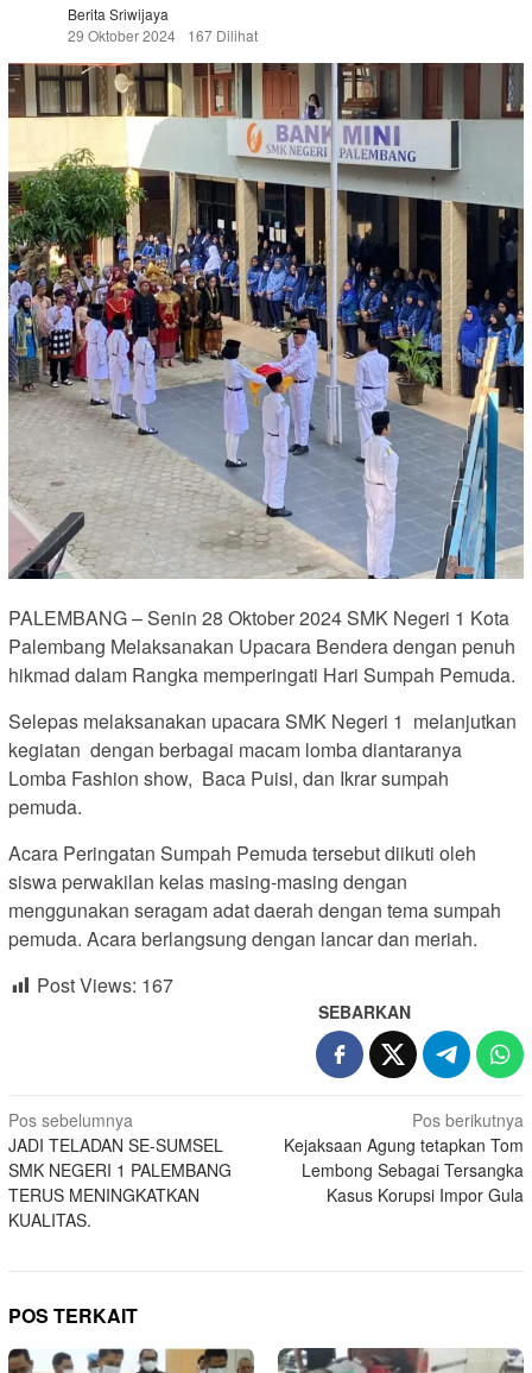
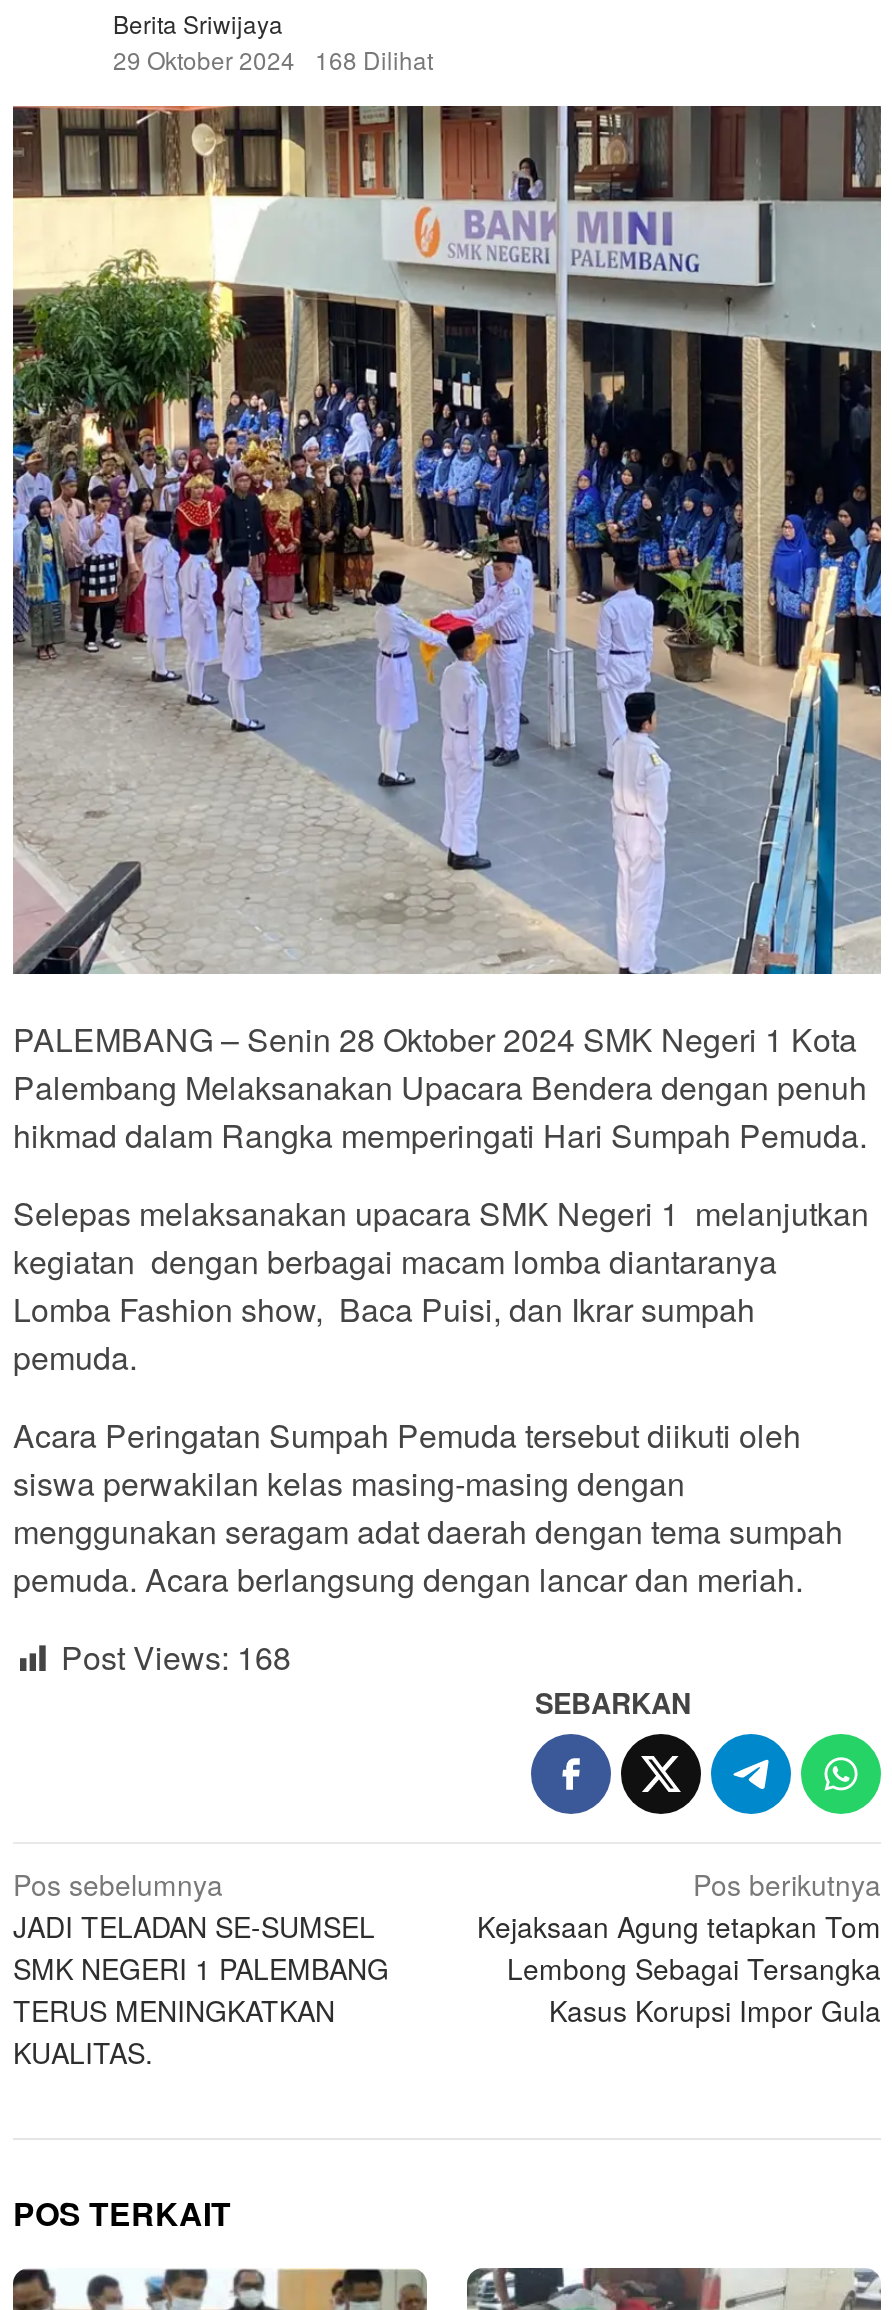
[68,25,258,45] 29 Oktober 2024 167 Dilihat -> [113,42,433,76] 29 Oktober 2024 168 Dilihat
[37,971,173,999] Post Views: 167 -> [61,1634,291,1680] Post Views: 168

